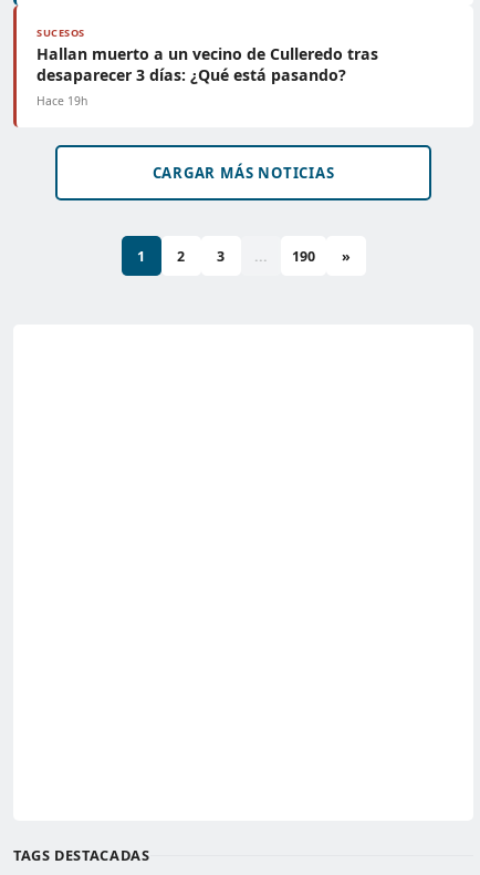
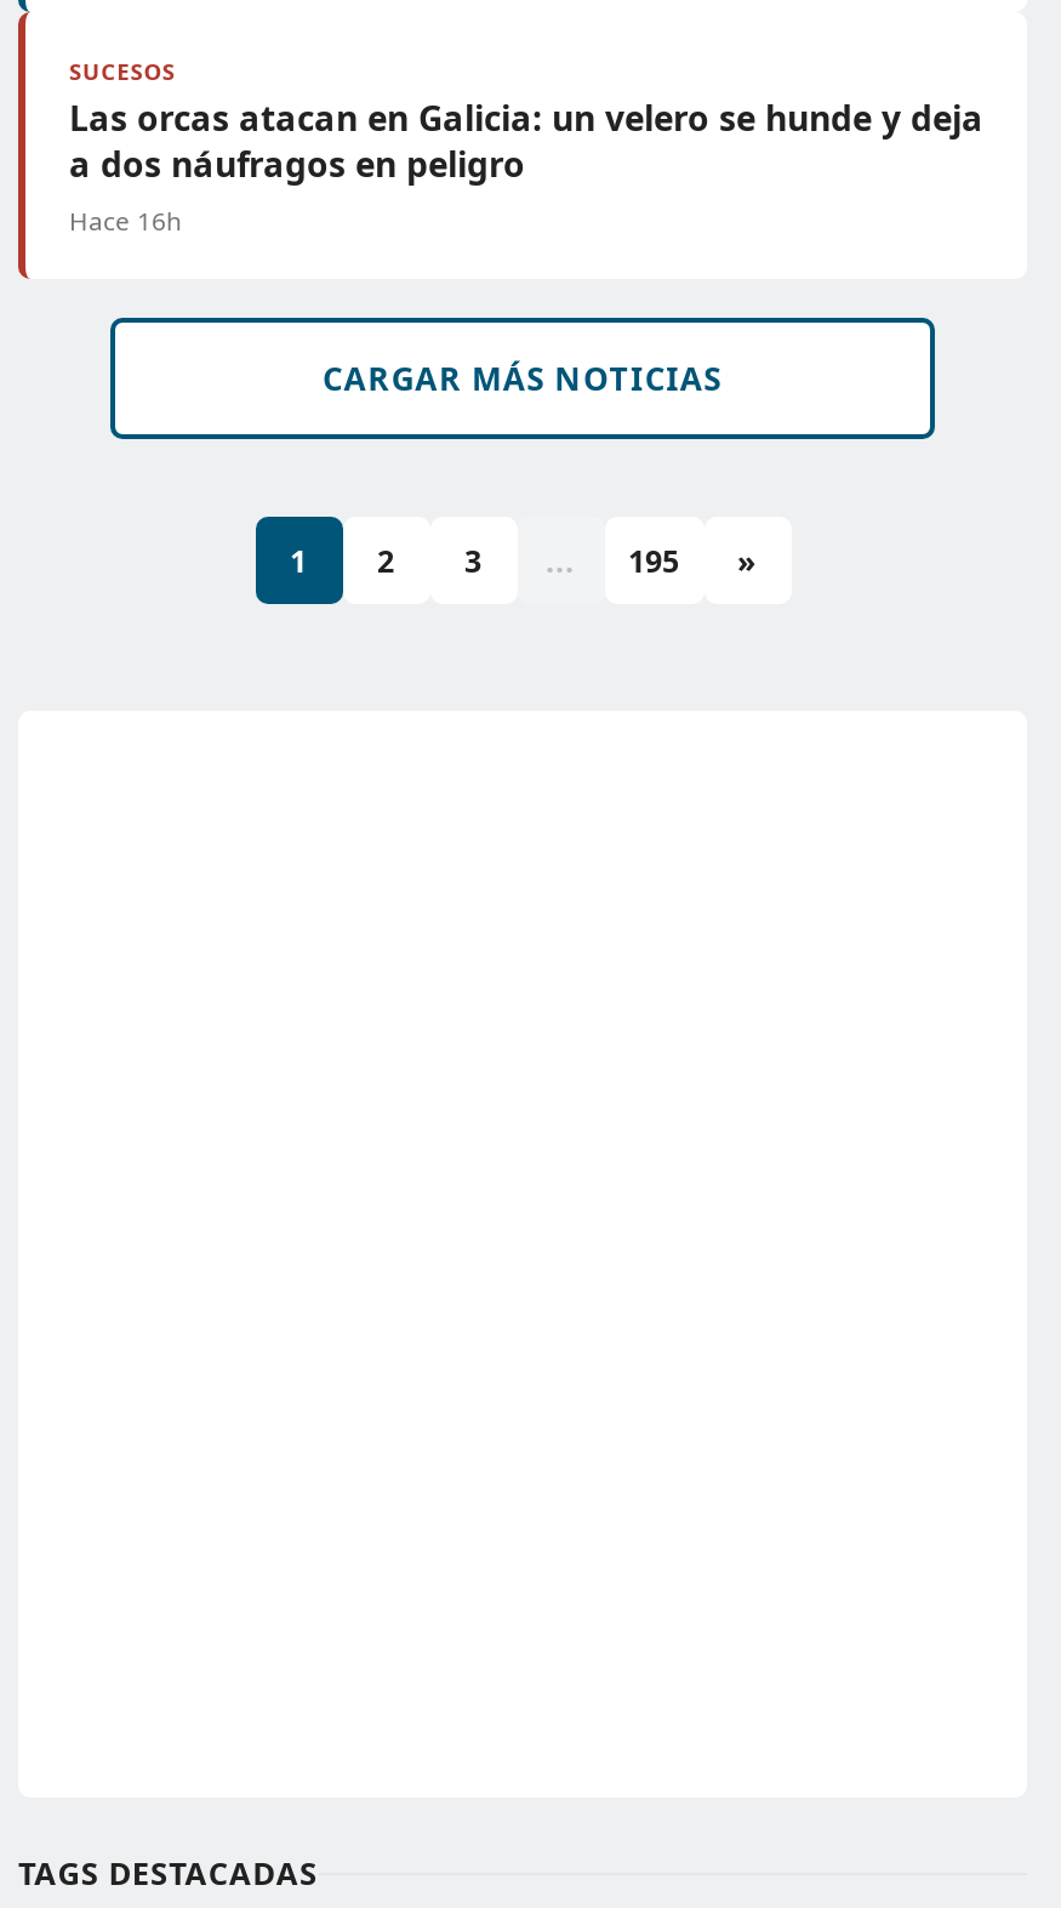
[36,43,378,109] Hallan muerto a un vecino de Culleredo tras | desaparecer 3 días: ¿Qué está pasando? | Hace 19h -> [69,95,983,238] Las orcas atacan en Galicia: un velero se hunde y deja | a dos náufragos en peligro | Hace 16h
[291,246,315,265] 190 -> [628,540,679,581] 195

